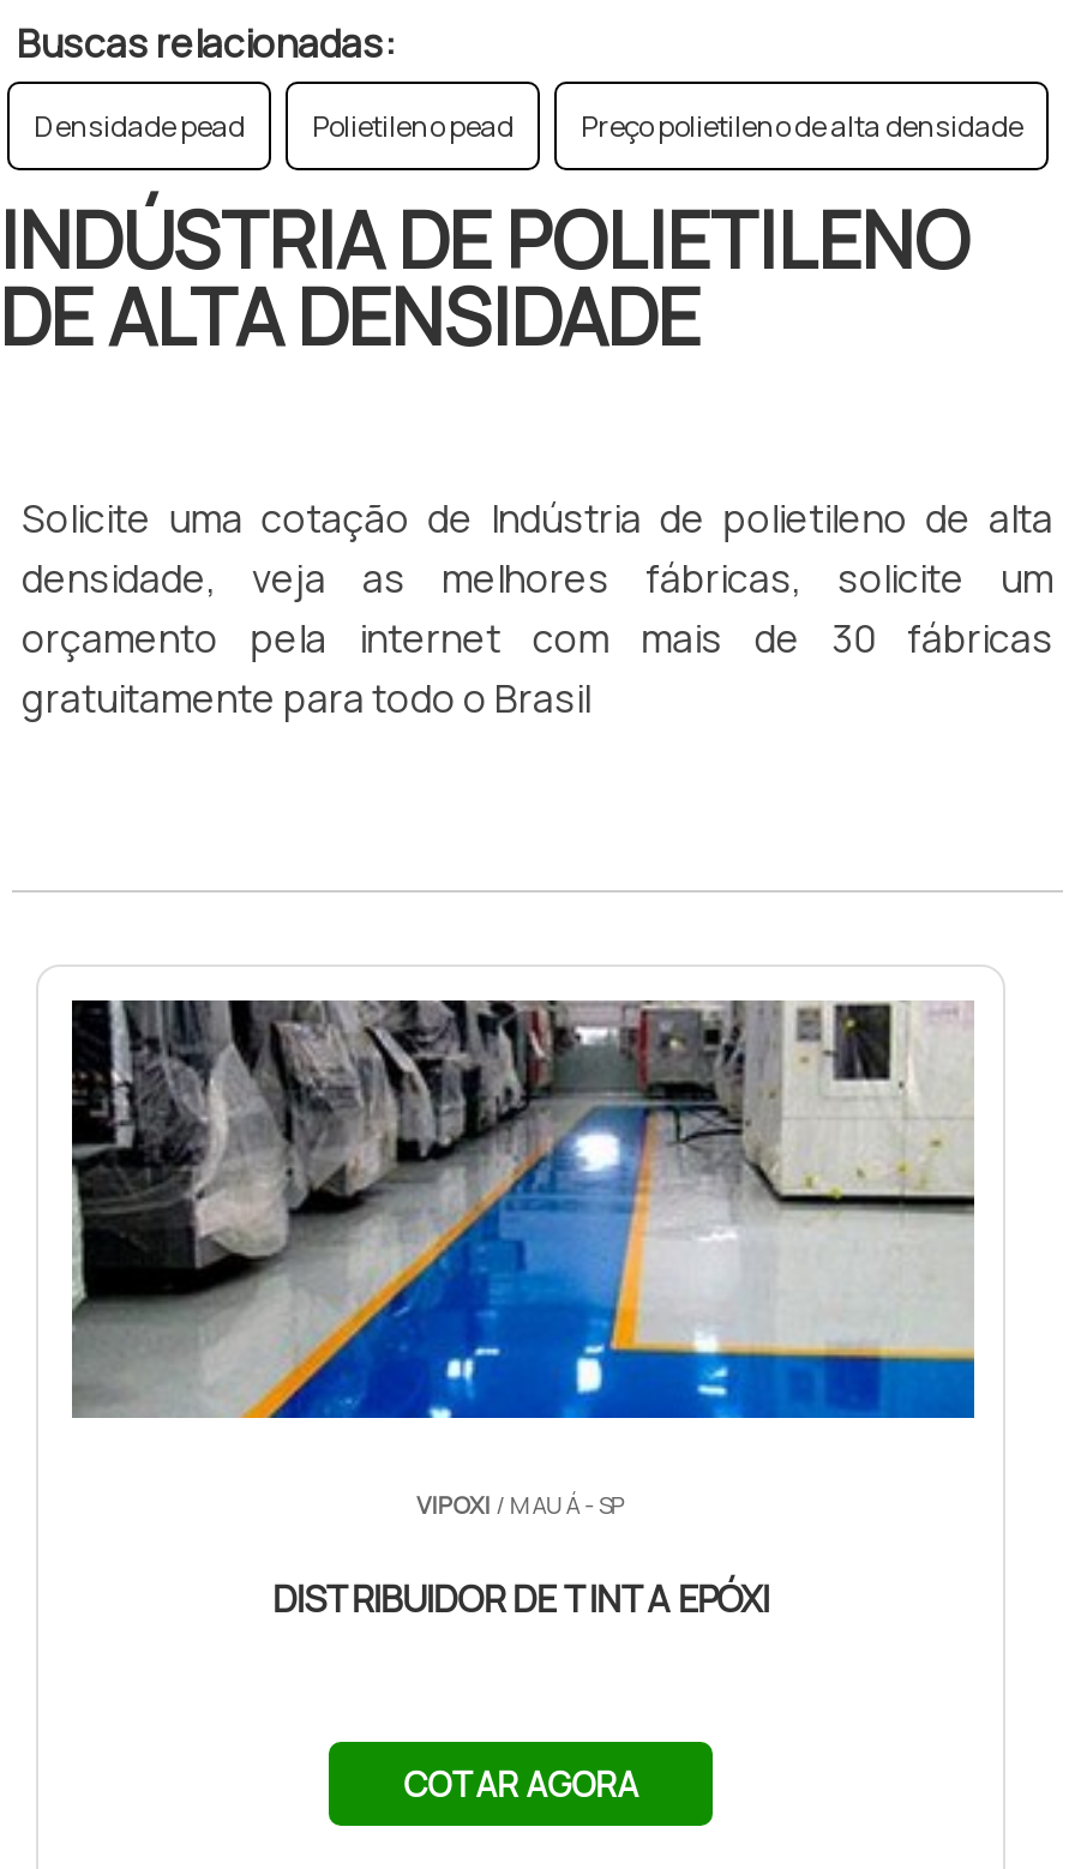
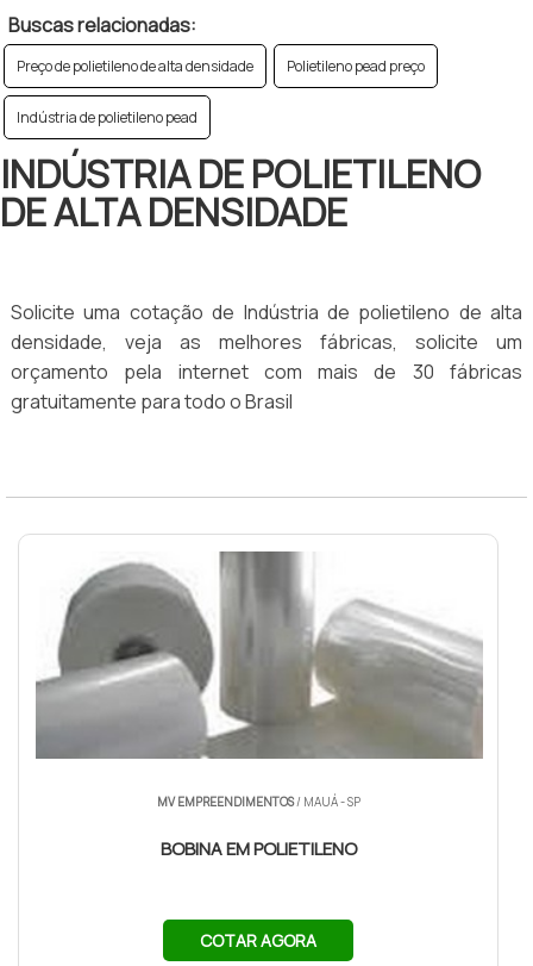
[34,106,1022,146] Densidade pead | Polietileno pead | Preço polietileno de alta densidade -> [17,56,425,127] Preço de polietileno de alta densidade | Polietileno pead preço | Indústria de polietileno pead
[70,998,977,1522] [image] | VIPOXI / MAUÁ - SP -> [36,551,484,810] [image] | MV EMPREENDIMENTOS / MAUÁ - SP
[273,1575,769,1625] DISTRIBUIDOR DE TINTA EPÓXI -> [160,837,356,862] BOBINA EM POLIETILENO

